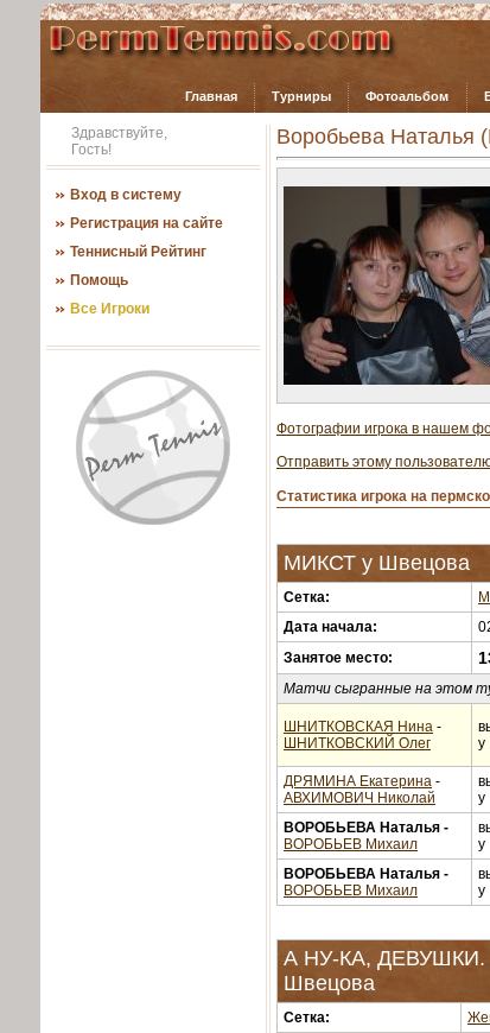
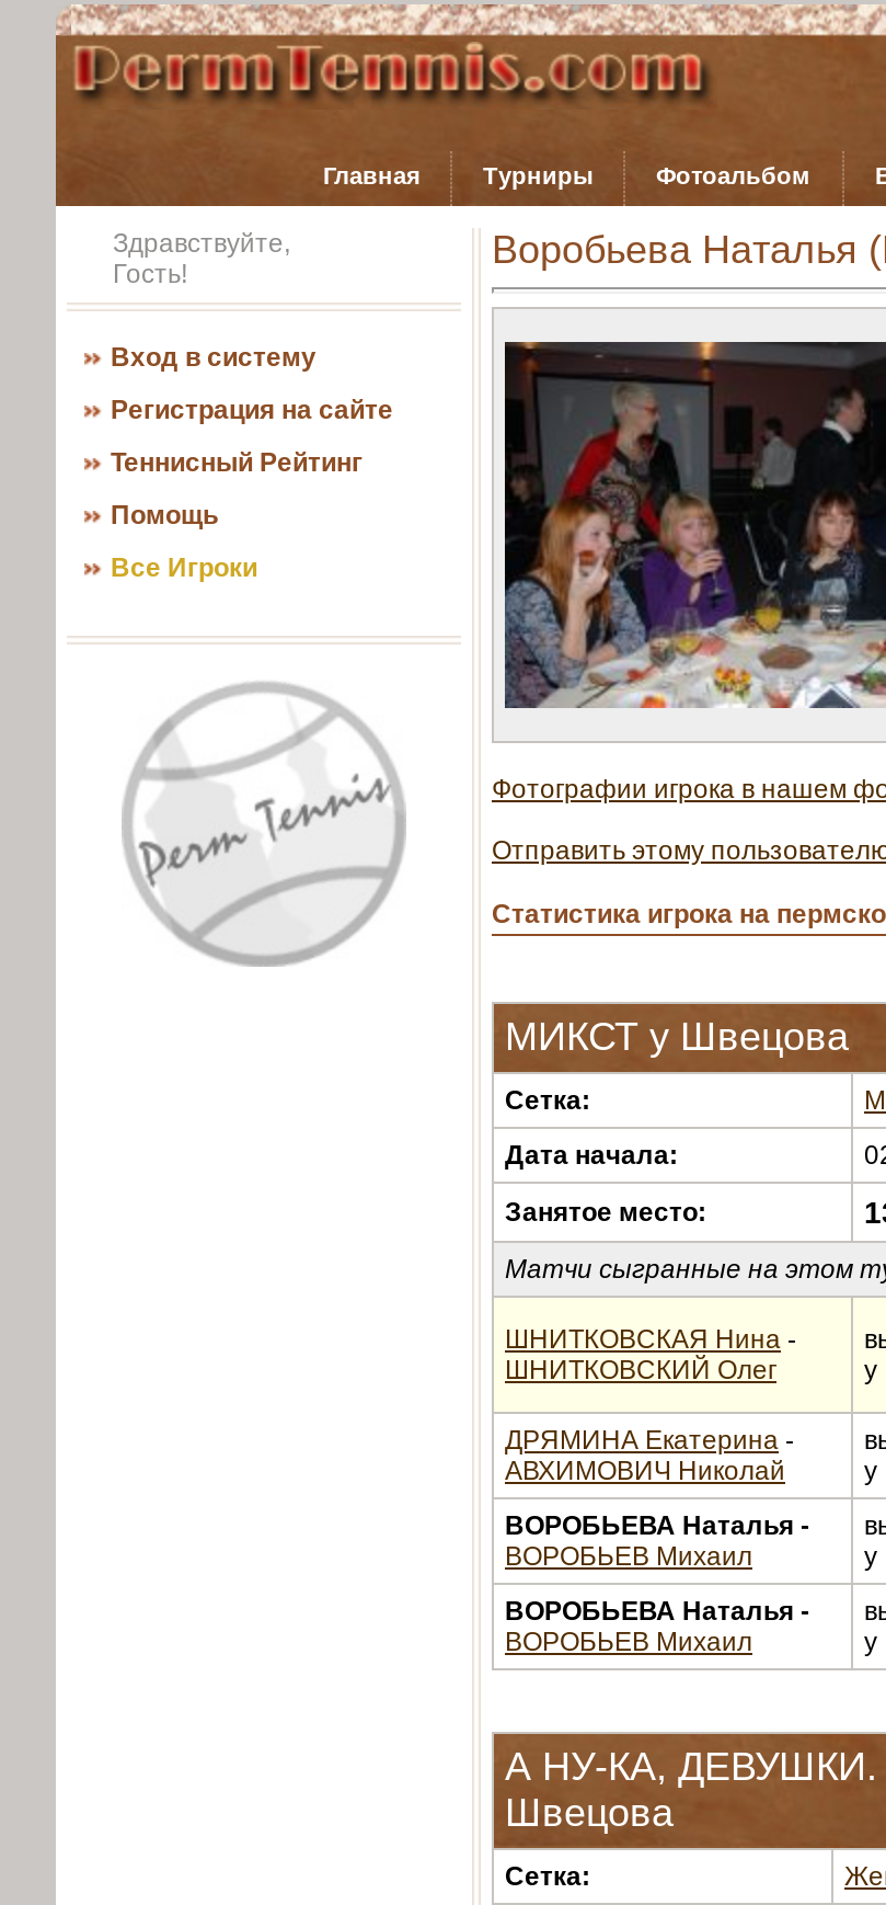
[282,185,486,386] [image] -> [503,340,879,710] [image]

